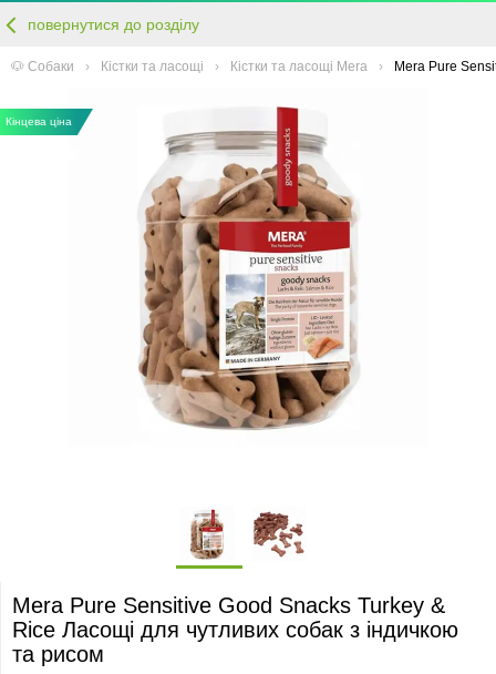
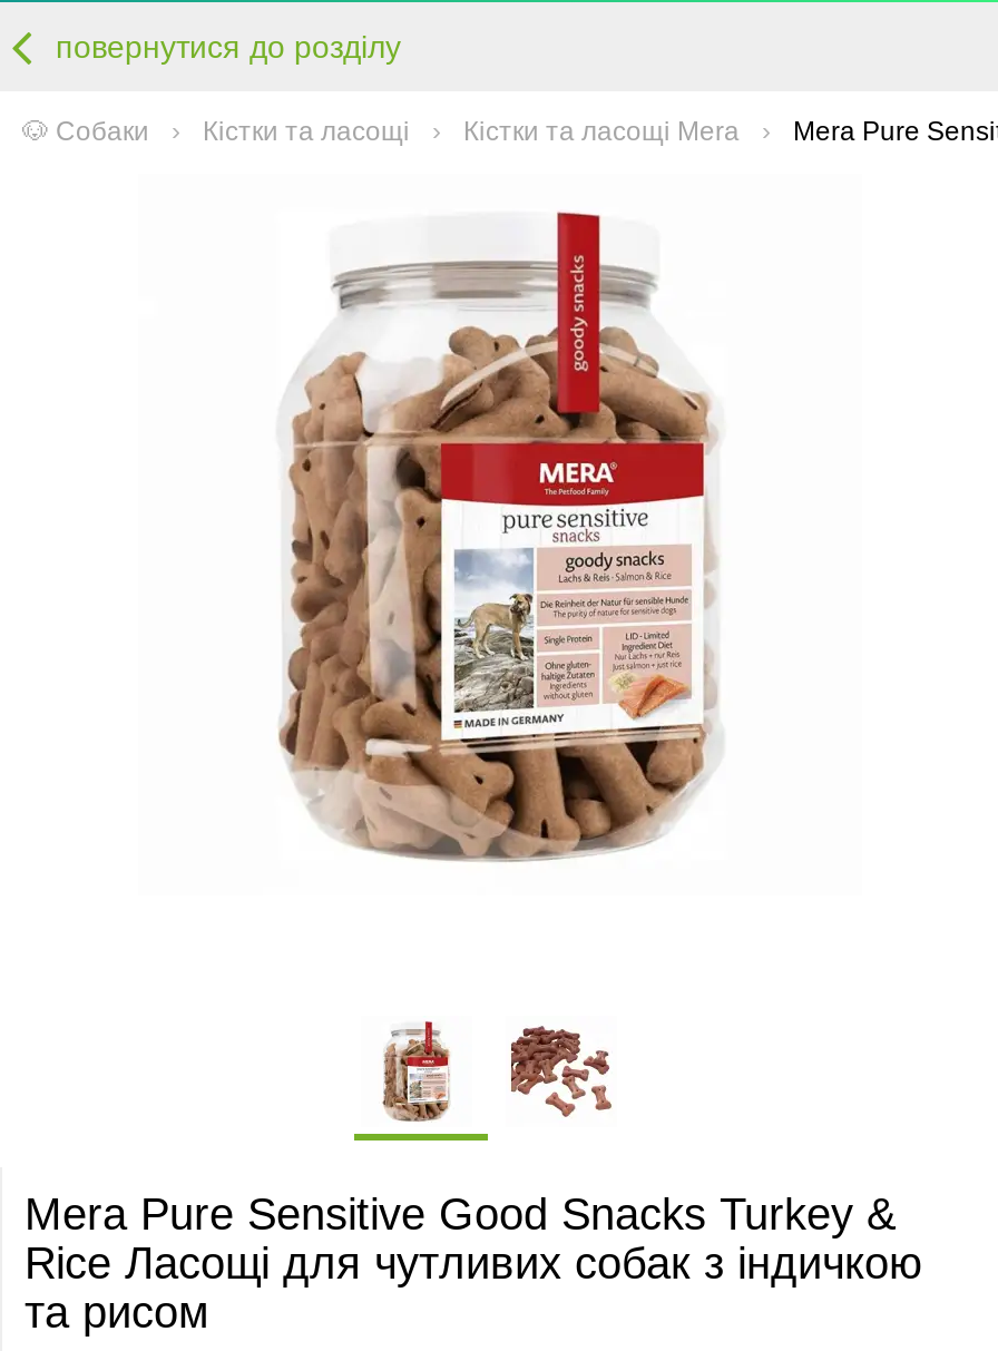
[6,115,72,127] Кінцева ціна -> none

